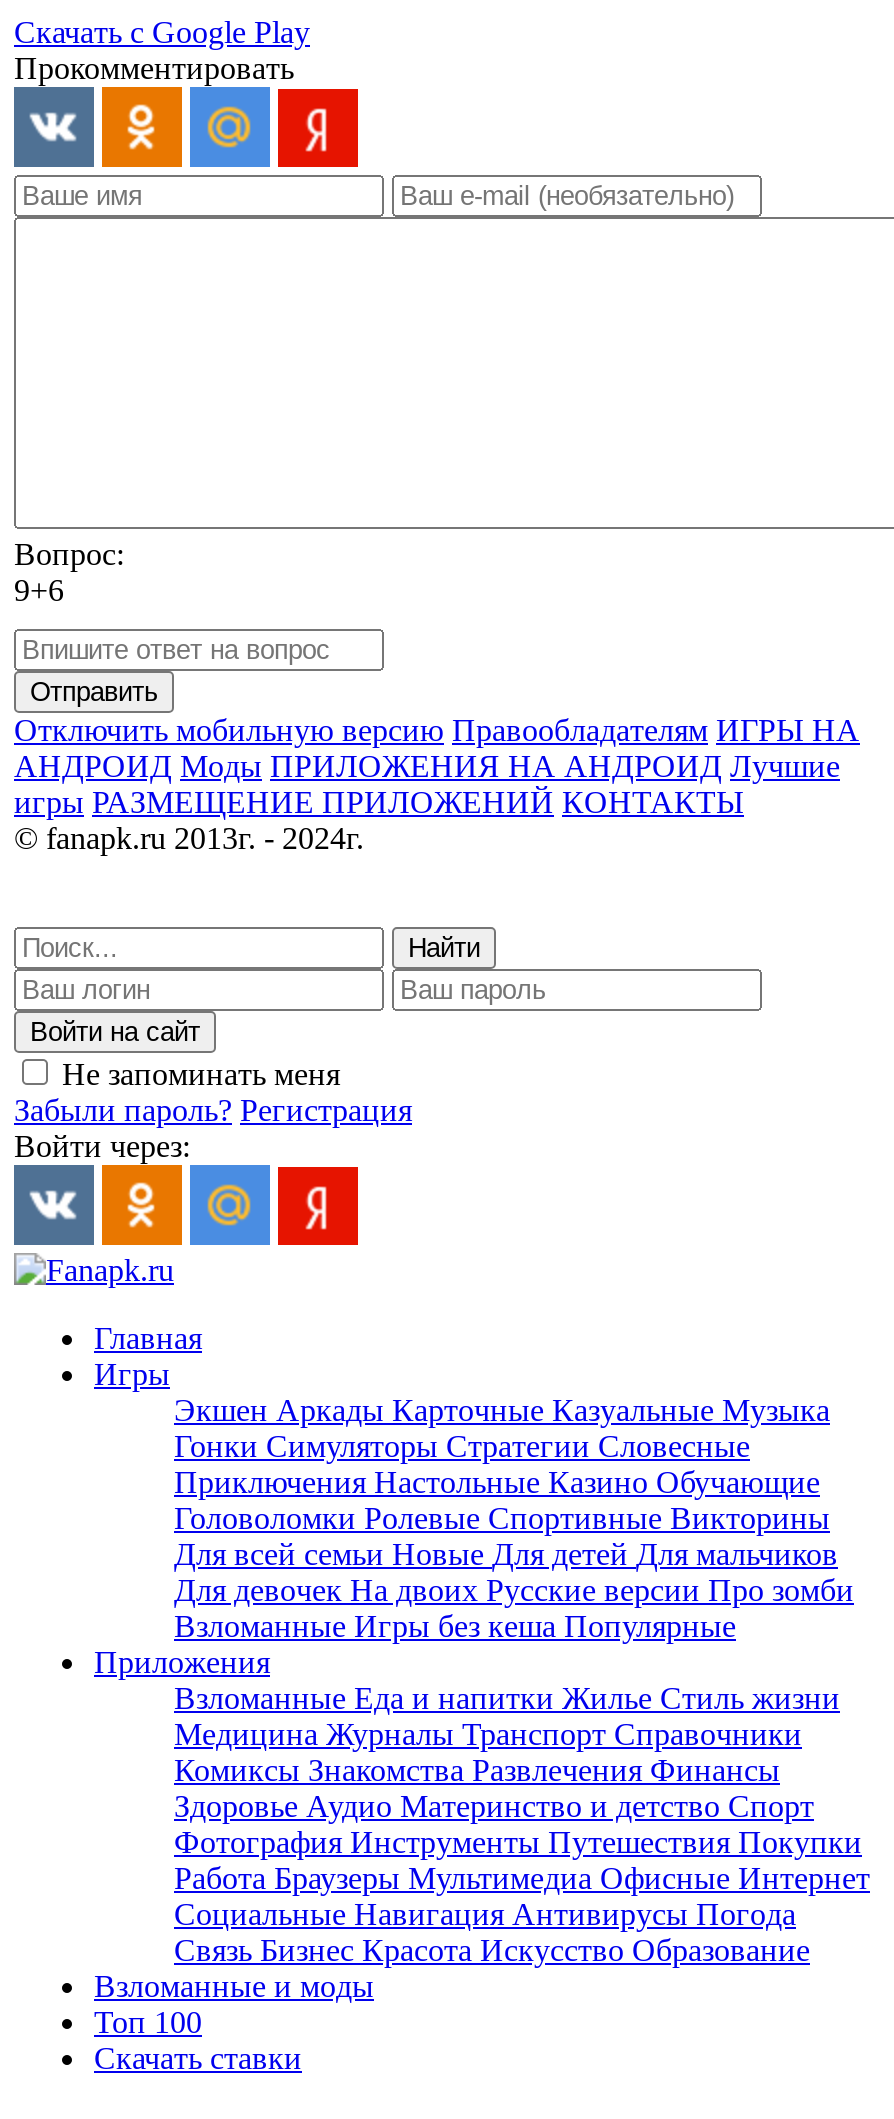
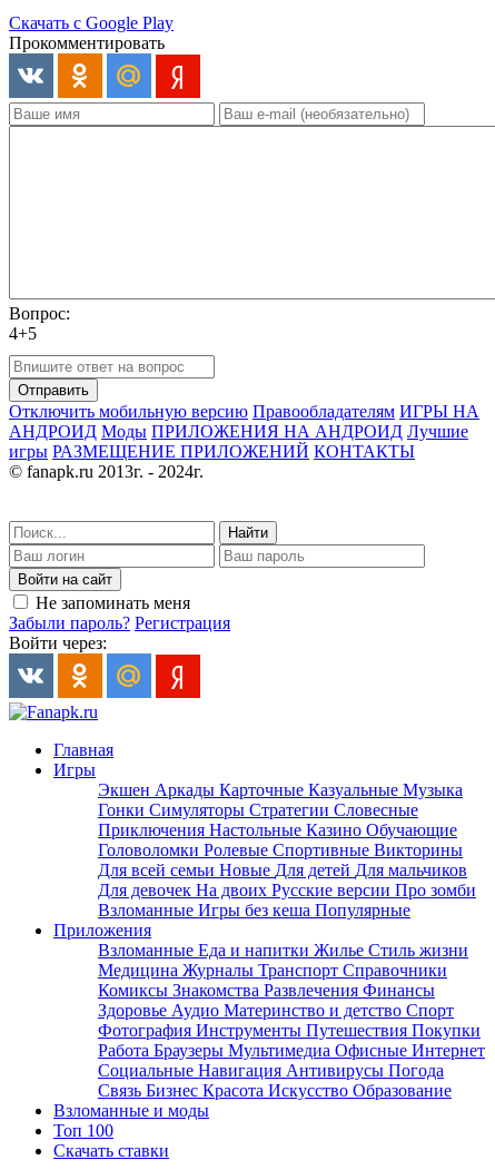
[14,573,64,607] 9+6 -> [9,324,37,343] 4+5

